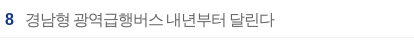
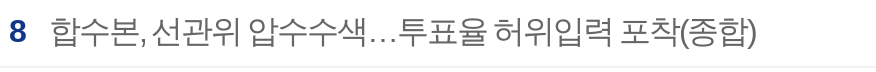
[25,11,274,28] 경남형 광역급행버스 내년부터 달린다 -> [49,13,755,47] 합수본, 선관위 압수수색…투표율 허위입력 포착(종합)

